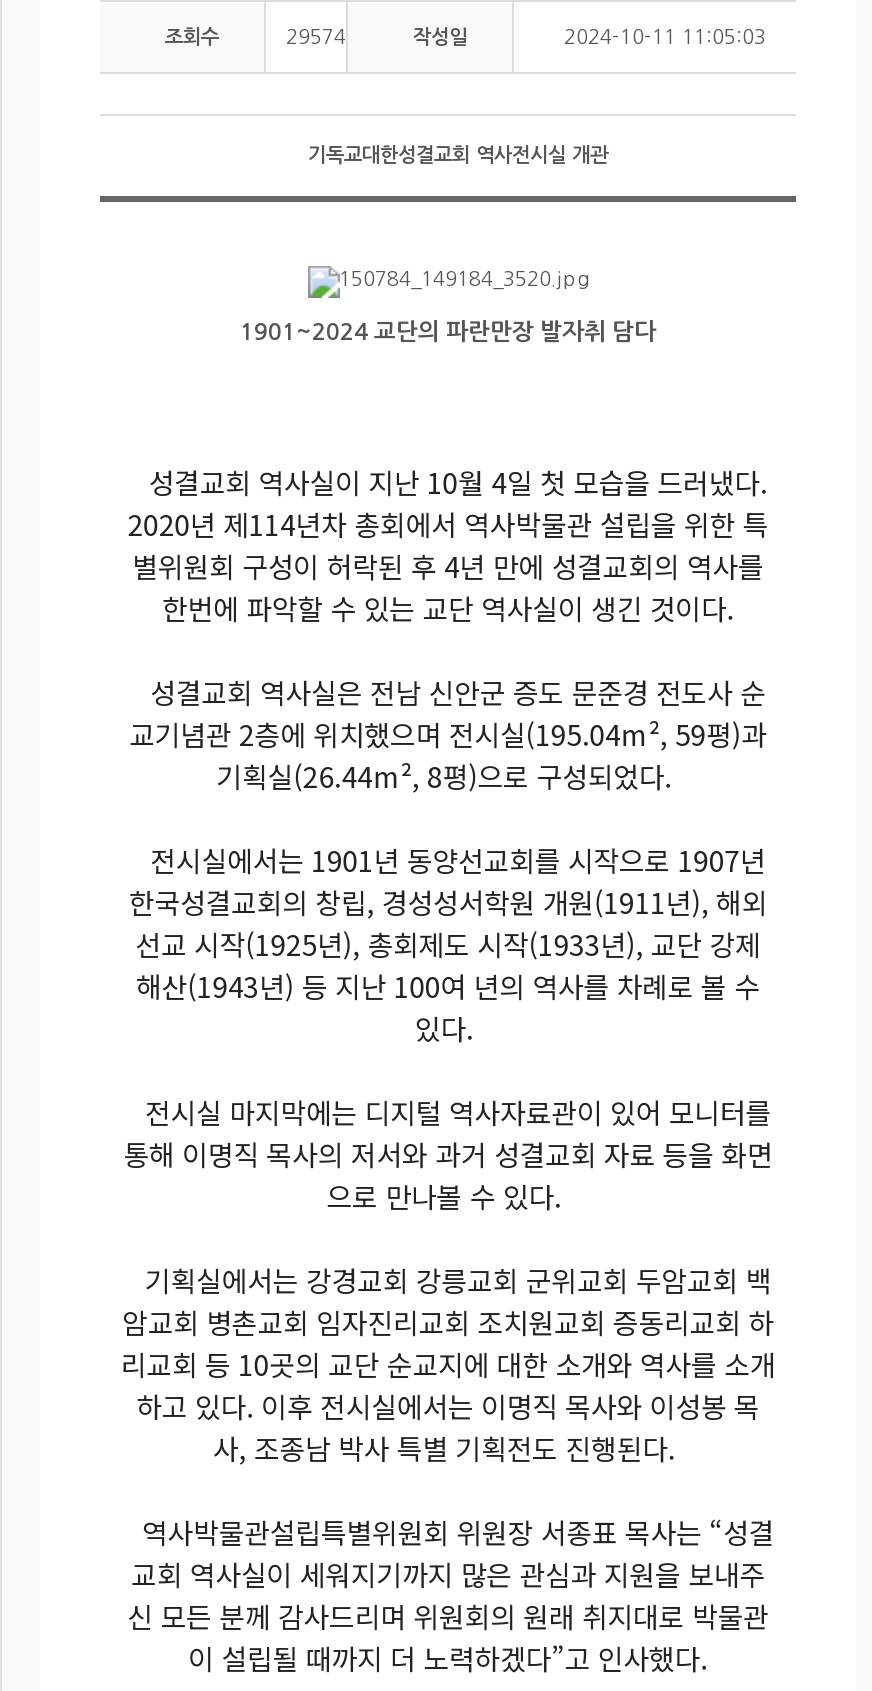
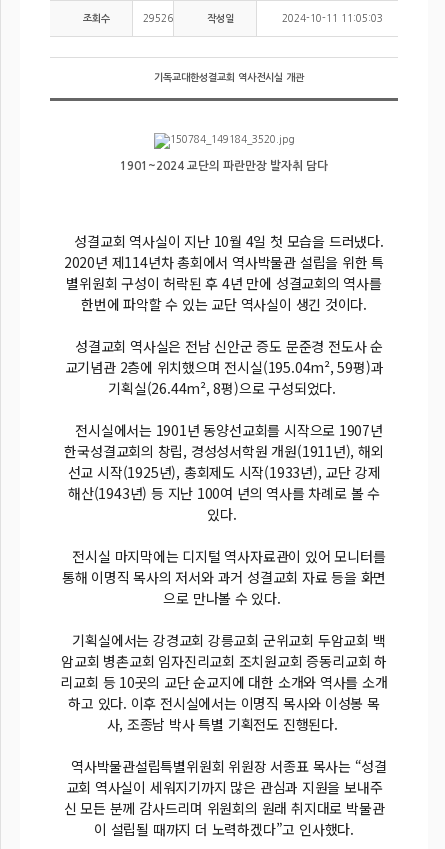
[286,25,346,45] 29574 -> [143,13,173,23] 29526

